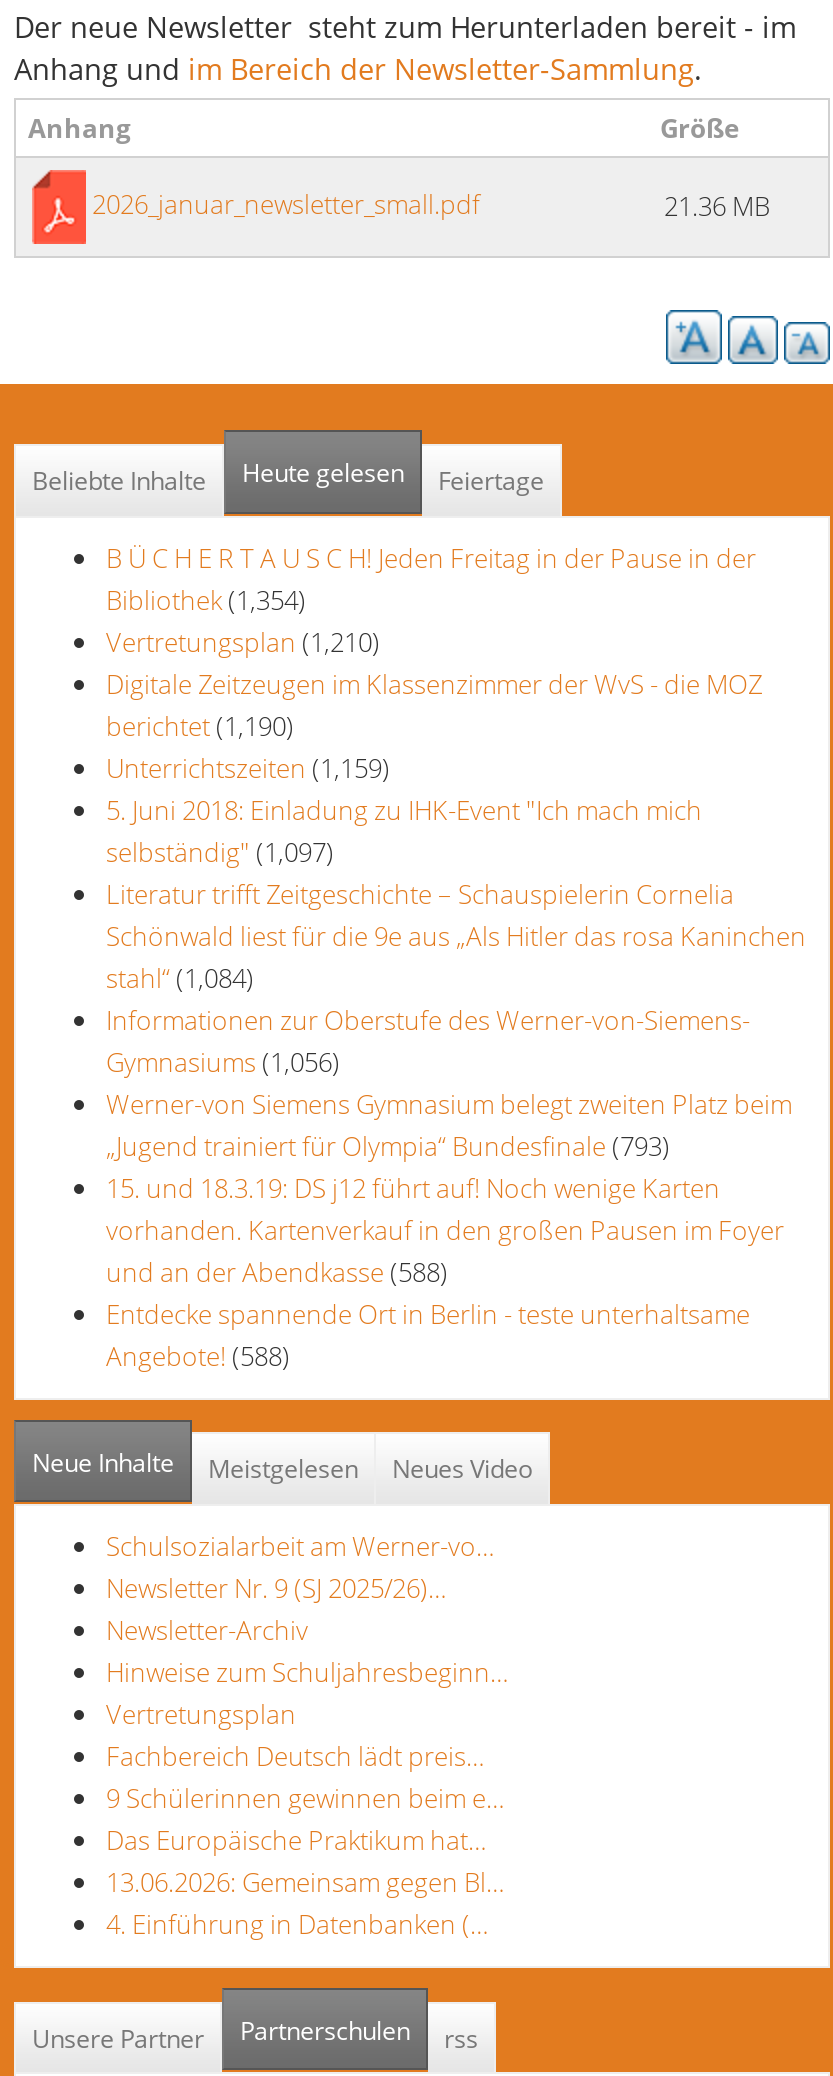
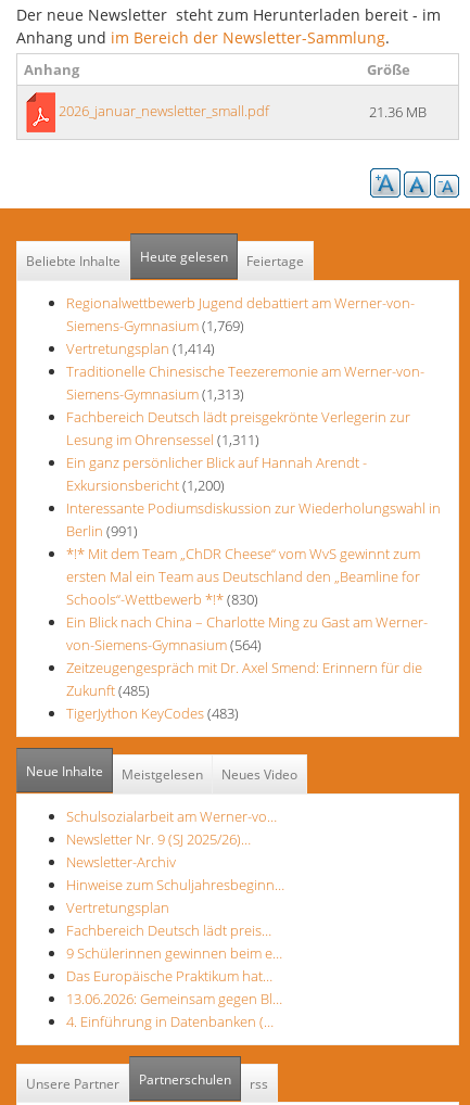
[106,540,806,1374] B Ü C H E R T A U S C H! Jeden Freitag in der Pause in der | Bibliothek (1,354) | Vertretungsplan (1,210) | Digitale Zeitzeugen im Klassenzimmer der WvS - die MOZ | berichtet (1,190) | Unterrichtszeiten (1,159) | 5. Juni 2018: Einladung zu IHK-Event "Ich mach mich | selbständig" (1,097) | Literatur trifft Zeitgeschichte – Schauspielerin Cornelia | Schönwald liest für die 9e aus „Als Hitler das rosa Kaninchen | stahl“ (1,084) | Informationen zur Oberstufe des Werner-von-Siemens- | Gymnasiums (1,056) | Werner-von Siemens Gymnasium belegt zweiten Platz beim | „Jugend trainiert für Olympia“ Bundesfinale (793) | 15. und 18.3.19: DS j12 führt auf! Noch wenige Karten | vorhanden. Kartenverkauf in den großen Pausen im Foyer | und an der Abendkasse (588) | Entdecke spannende Ort in Berlin - teste unterhaltsame | Angebote! (588) -> [66,293,441,723] Regionalwettbewerb Jugend debattiert am Werner-von- | Siemens-Gymnasium (1,769) | Vertretungsplan (1,414) | Traditionelle Chinesische Teezeremonie am Werner-von- | Siemens-Gymnasium (1,313) | Fachbereich Deutsch lädt preisgekrönte Verlegerin zur | Lesung im Ohrensessel (1,311) | Ein ganz persönlicher Blick auf Hannah Arendt - | Exkursionsbericht (1,200) | Interessante Podiumsdiskussion zur Wiederholungswahl in | Berlin (991) | *!* Mit dem Team „ChDR Cheese“ vom WvS gewinnt zum | ersten Mal ein Team aus Deutschland den „Beamline for | Schools“-Wettbewerb *!* (830) | Ein Blick nach China – Charlotte Ming zu Gast am Werner- | von-Siemens-Gymnasium (564) | Zeitzeugengespräch mit Dr. Axel Smend: Erinnern für die | Zukunft (485) | TigerJython KeyCodes (483)

